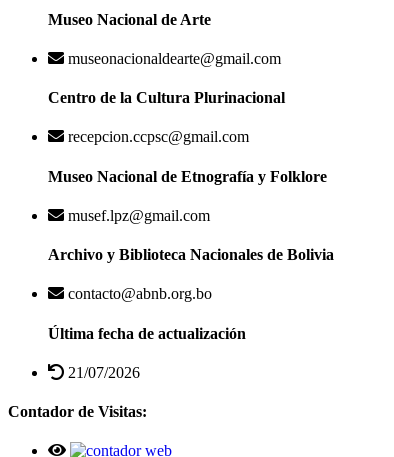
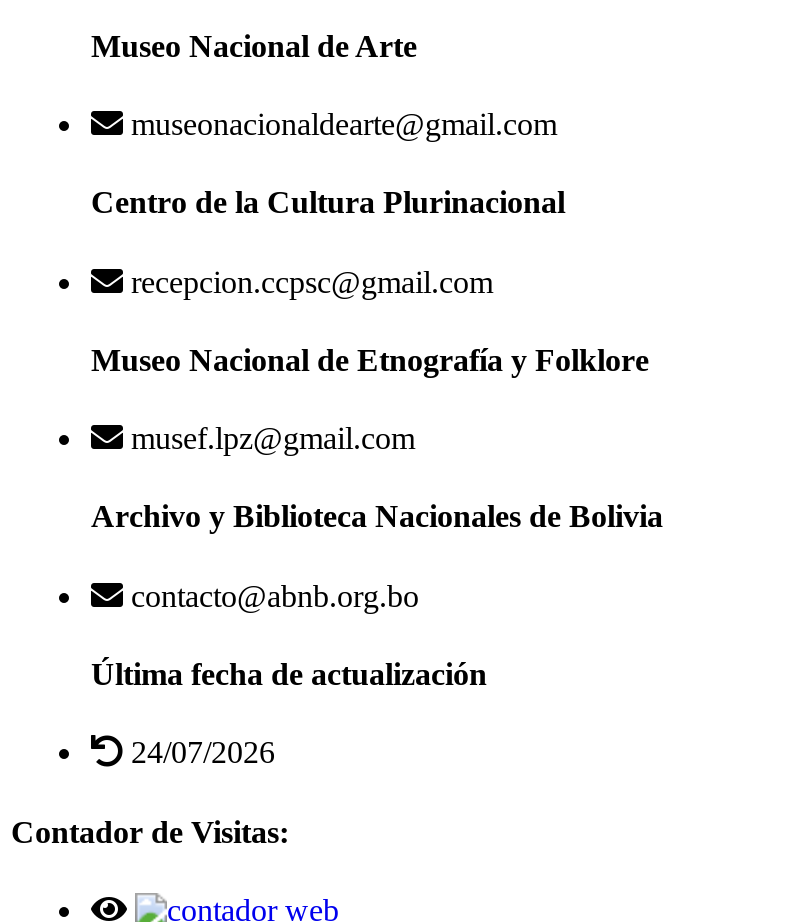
[64,364,140,381] 21/07/2026 -> [123,736,275,770] 24/07/2026

